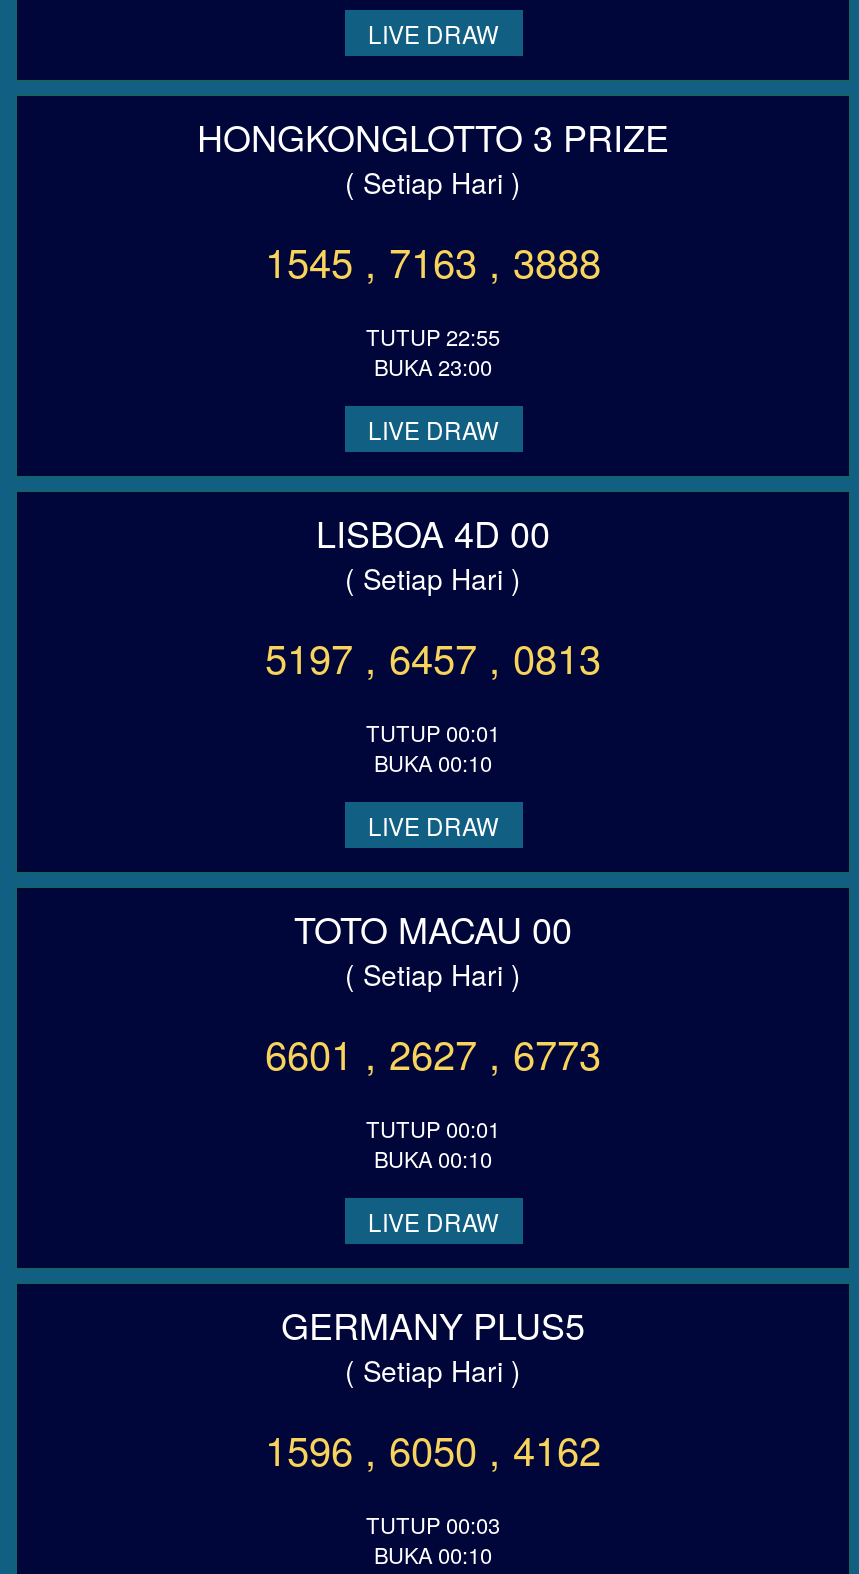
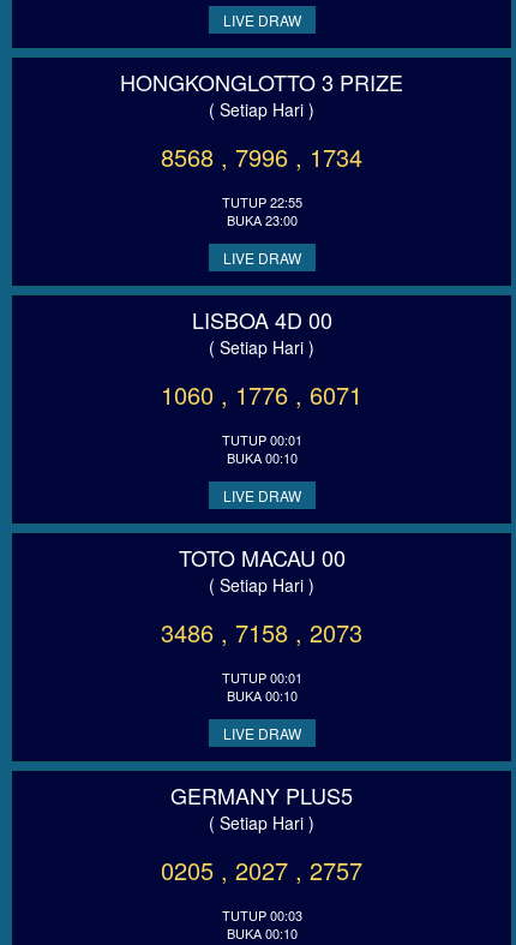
[265,232,601,290] 1545 , 7163 , 3888 -> [161,139,362,174] 8568 , 7996 , 1734
[265,628,601,686] 5197 , 6457 , 0813 -> [161,377,362,412] 1060 , 1776 , 6071
[265,1024,601,1082] 6601 , 2627 , 6773 -> [161,615,362,650] 3486 , 7158 , 2073
[265,1420,601,1478] 1596 , 6050 , 4162 -> [161,853,362,887] 0205 , 2027 , 2757

